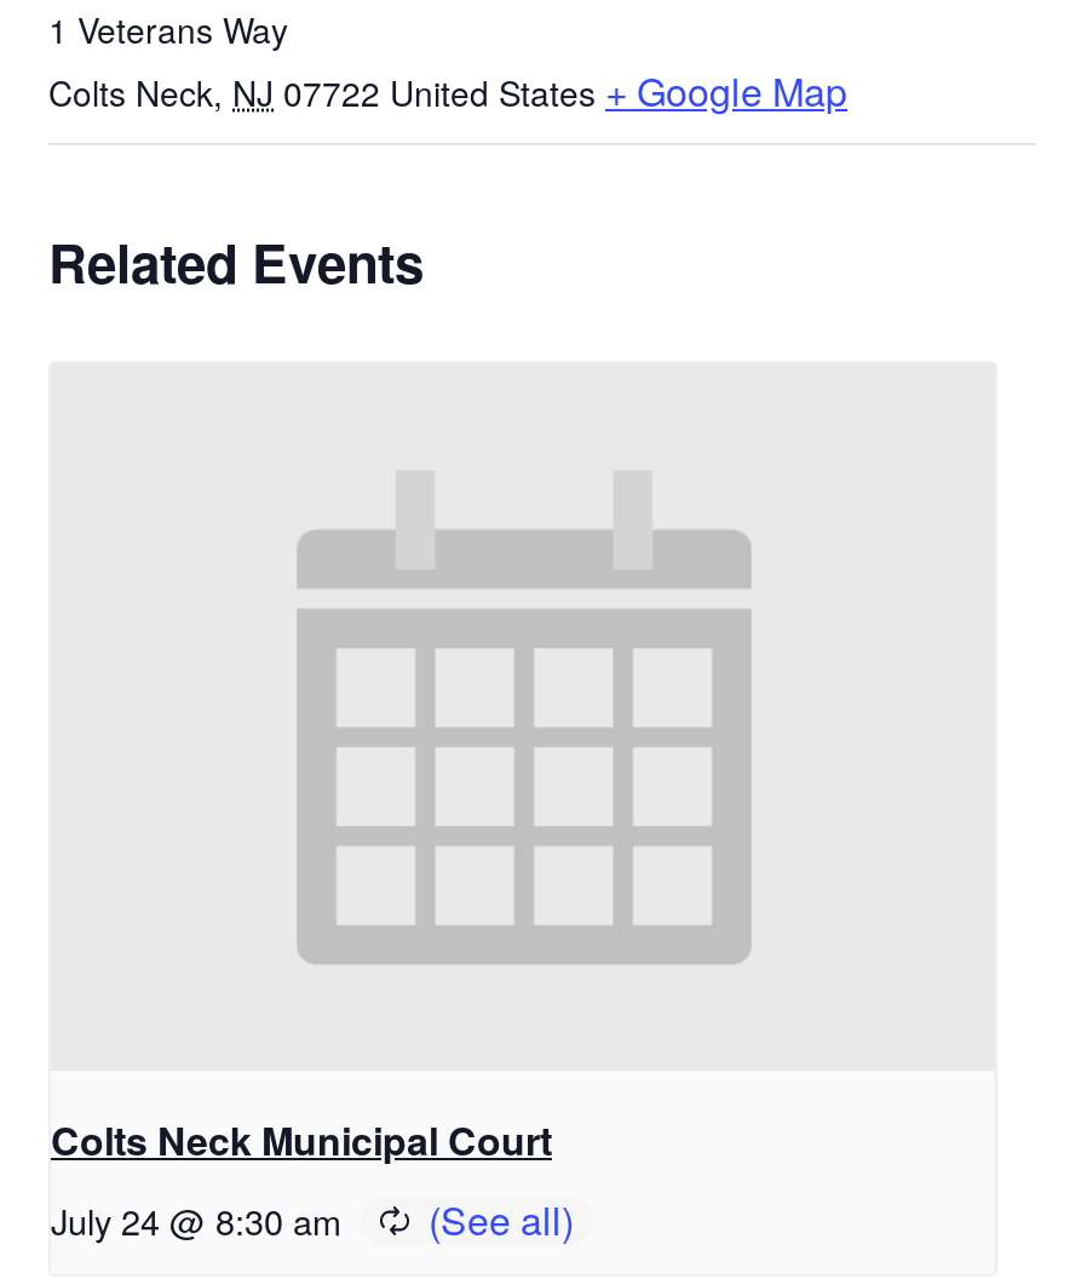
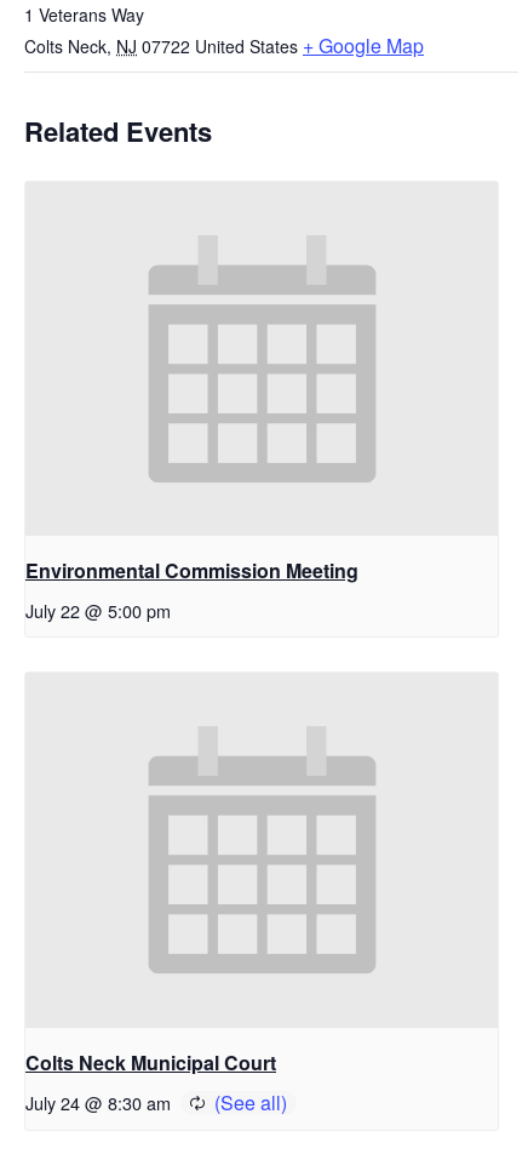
none -> [25,557,358,623] Environmental Commission Meeting | July 22 @ 5:00 pm

